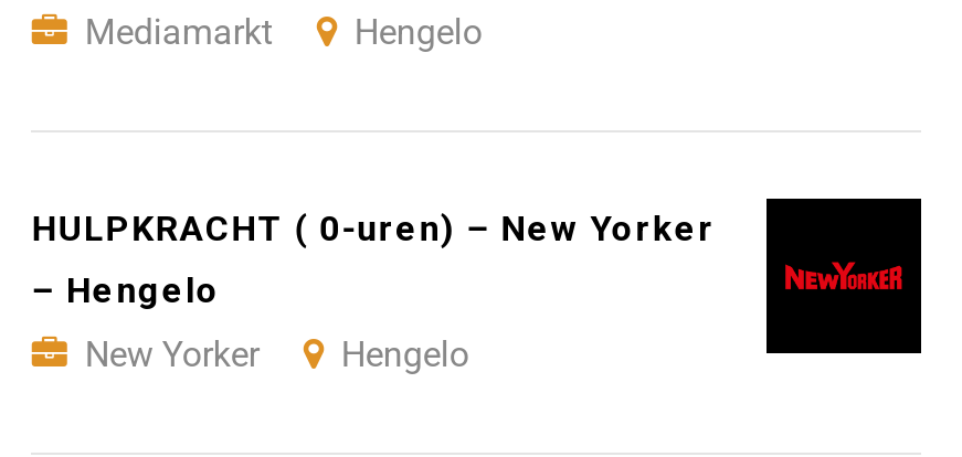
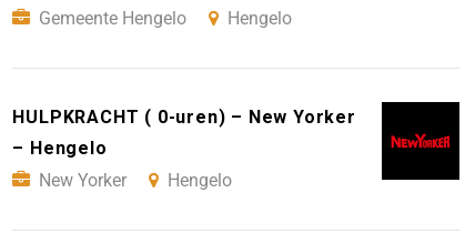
[85,11,273,53] Mediamarkt -> [39,8,187,29] Gemeente Hengelo

